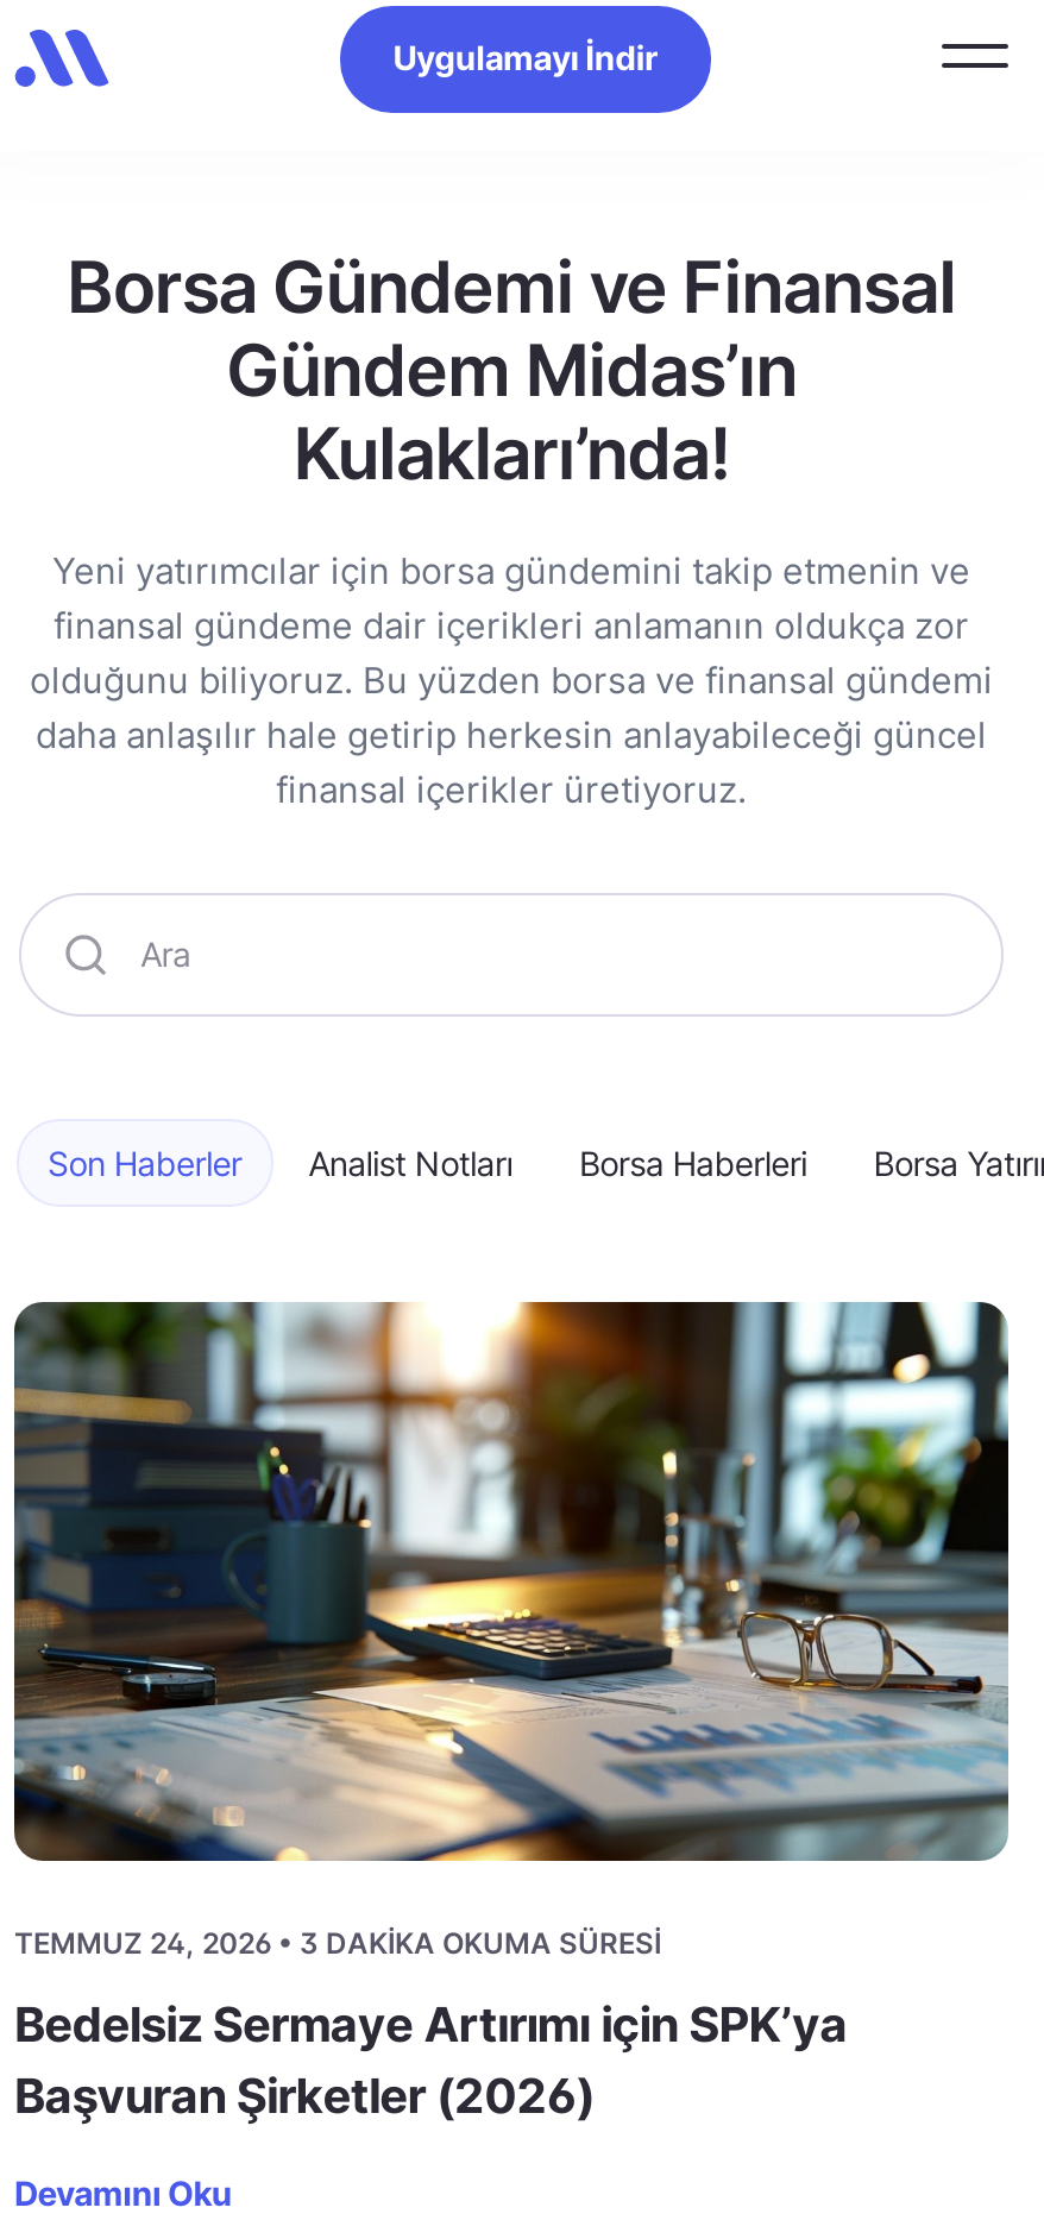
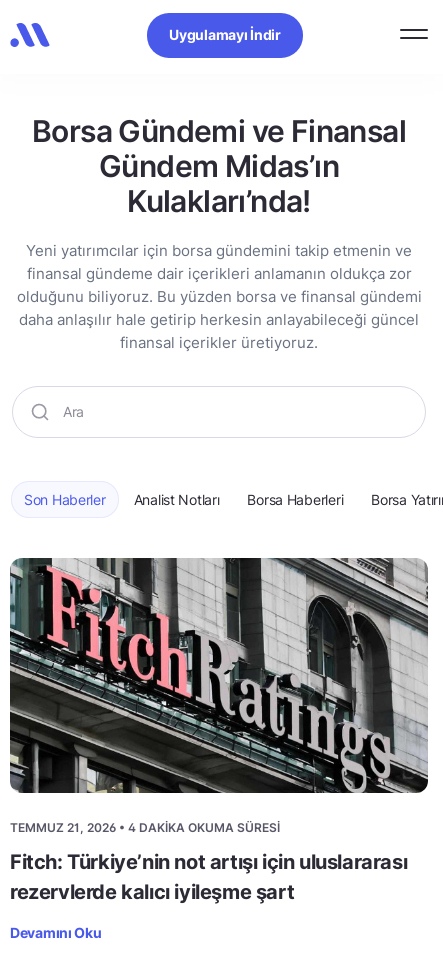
[12,1300,1011,1961] [image] | TEMMUZ 24, 2026 • 3 DAKIKA OKUMA SÜRESI -> [9,557,429,835] [image] | TEMMUZ 21, 2026 • 4 DAKIKA OKUMA SÜRESI
[14,1997,847,2125] Bedelsiz Sermaye Artırımı için SPK’ya | Başvuran Şirketler (2026) -> [10,850,407,904] Fitch: Türkiye’nin not artışı için uluslararası | rezervlerde kalıcı iyileşme şart

